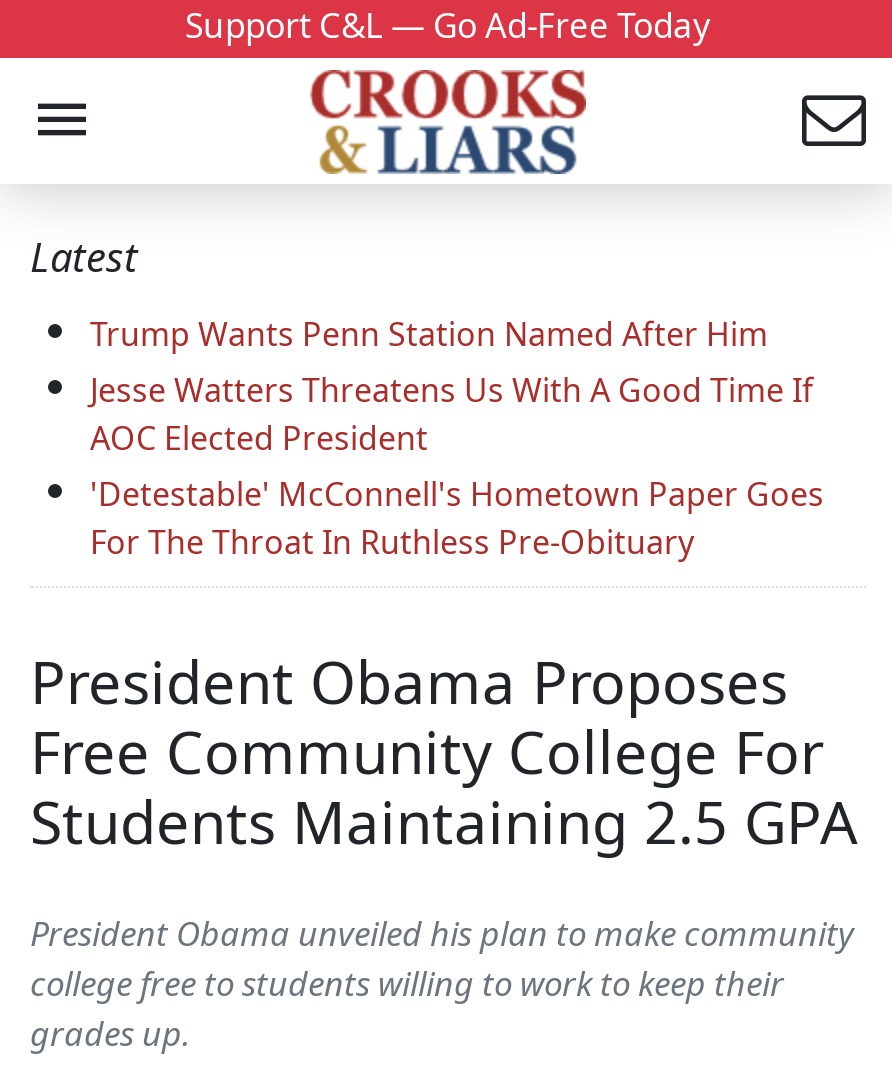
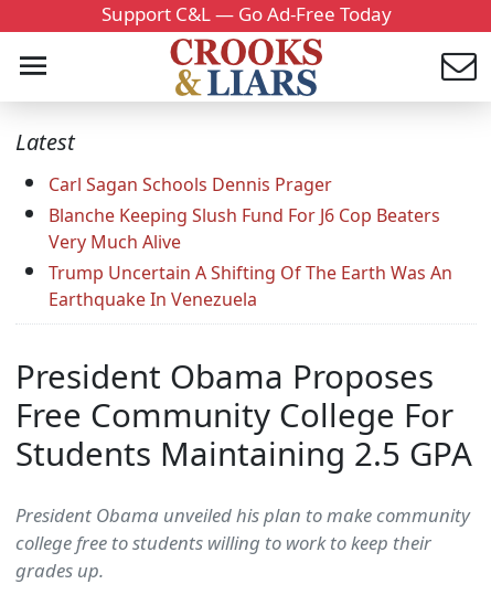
[90,313,824,565] Trump Wants Penn Station Named After Him | Jesse Watters Threatens Us With A Good Time If | AOC Elected President | 'Detestable' McConnell's Hometown Paper Goes | For The Throat In Ruthless Pre-Obituary -> [49,173,452,312] Carl Sagan Schools Dennis Prager | Blanche Keeping Slush Fund For J6 Cop Beaters | Very Much Alive | Trump Uncertain A Shifting Of The Earth Was An | Earthquake In Venezuela

